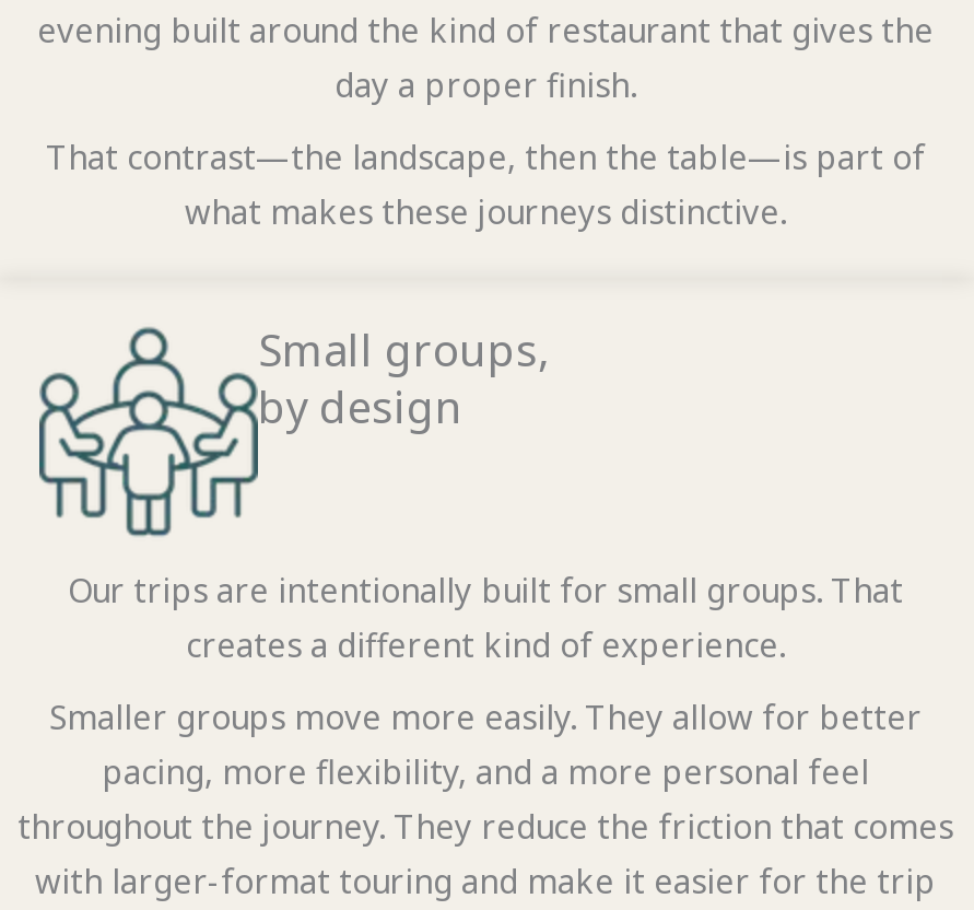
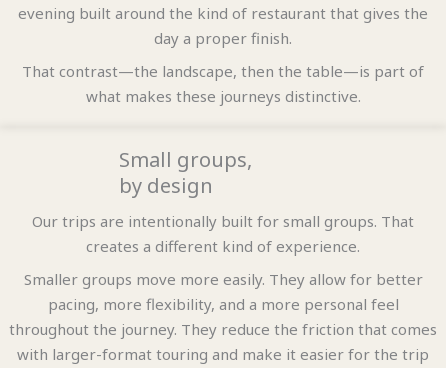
[37,324,260,540] [image] -> none

